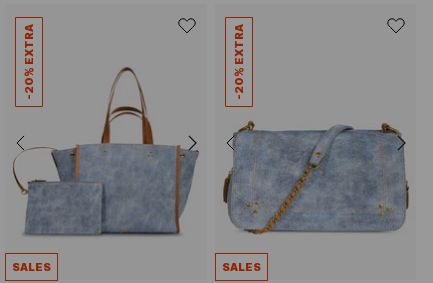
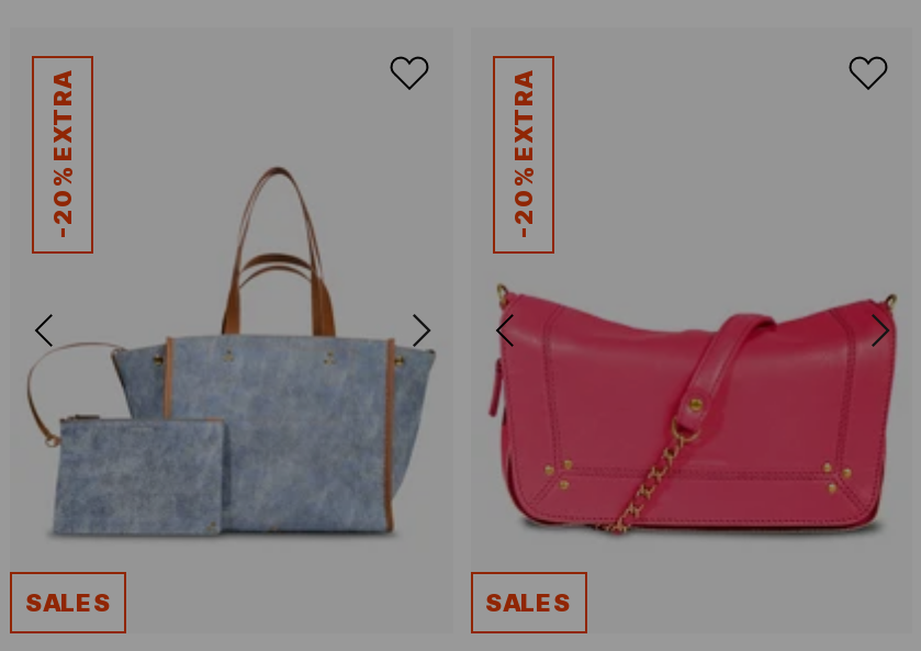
[222,120,410,238] [image] -> [486,281,899,540] [image]

